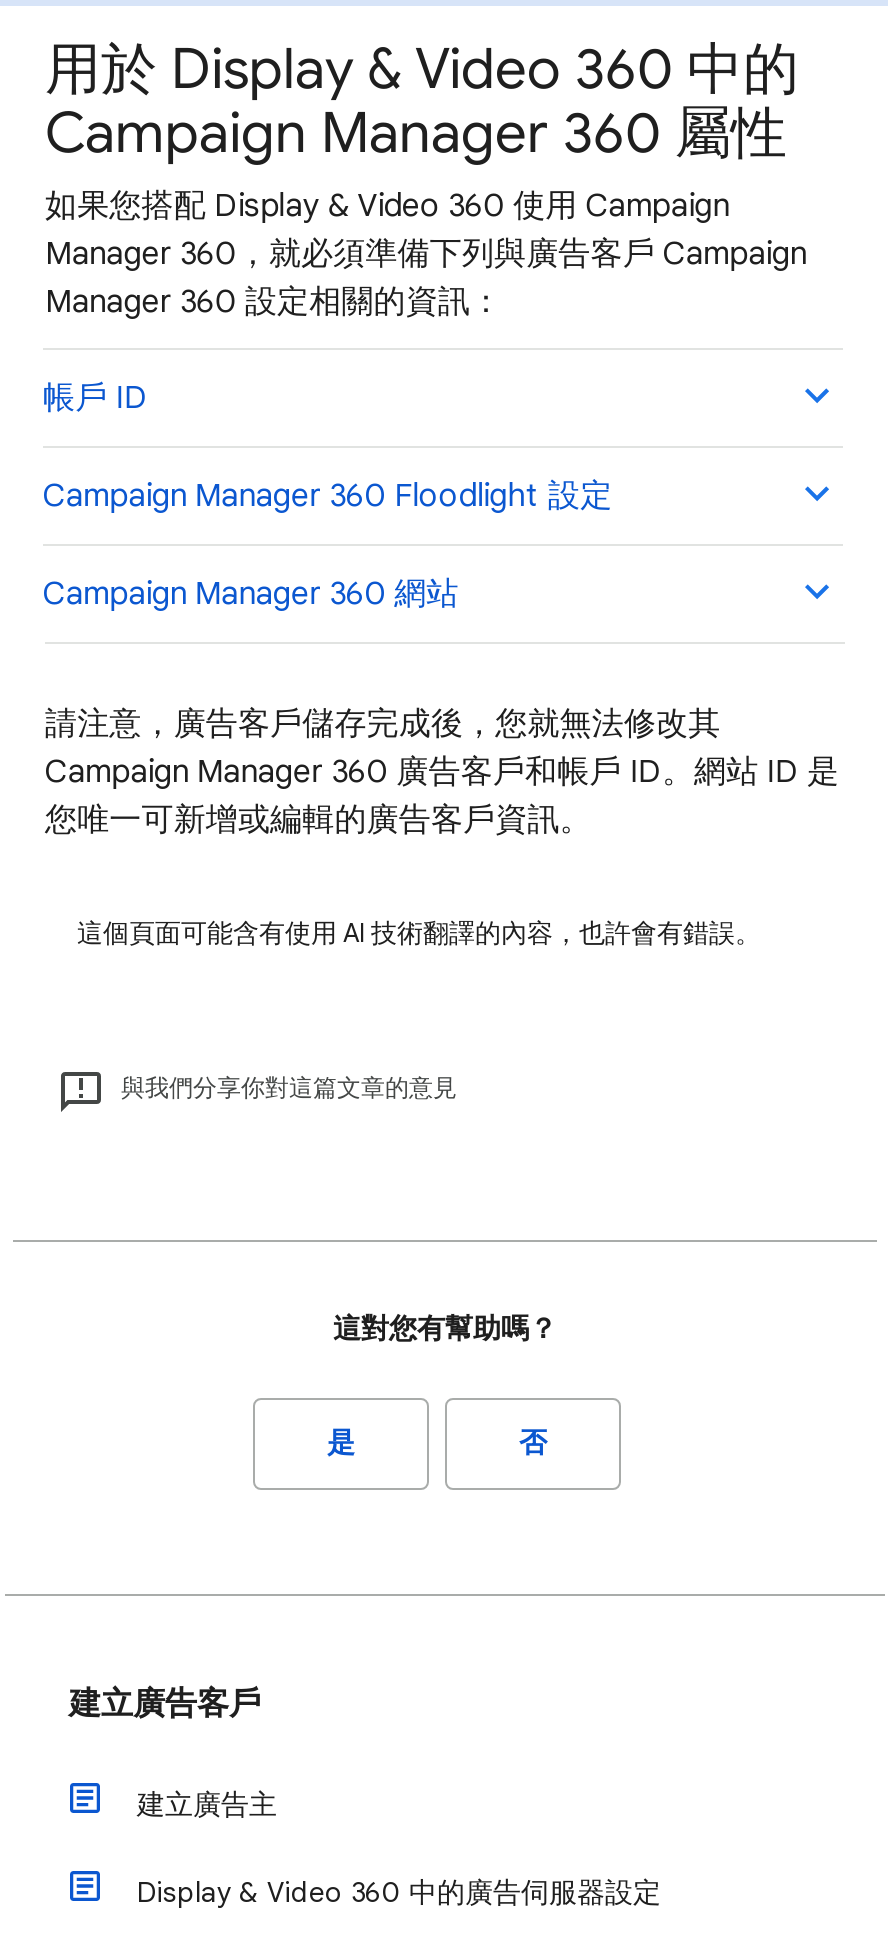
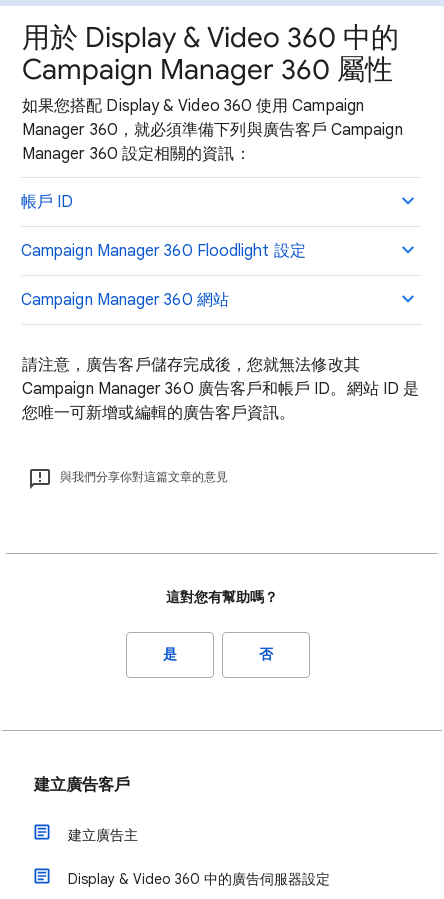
[77,916,761,950] 這個頁面可能含有使用 AI 技術翻譯的內容，也許會有錯誤。 -> none

